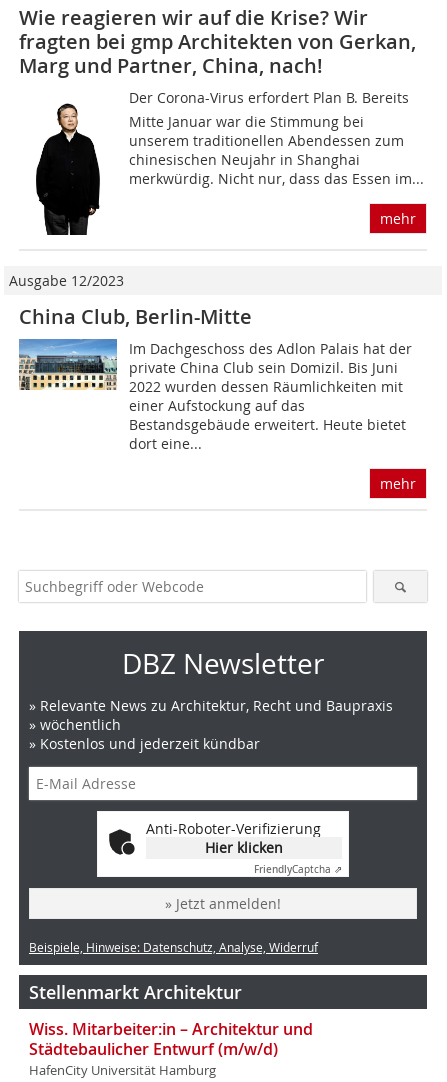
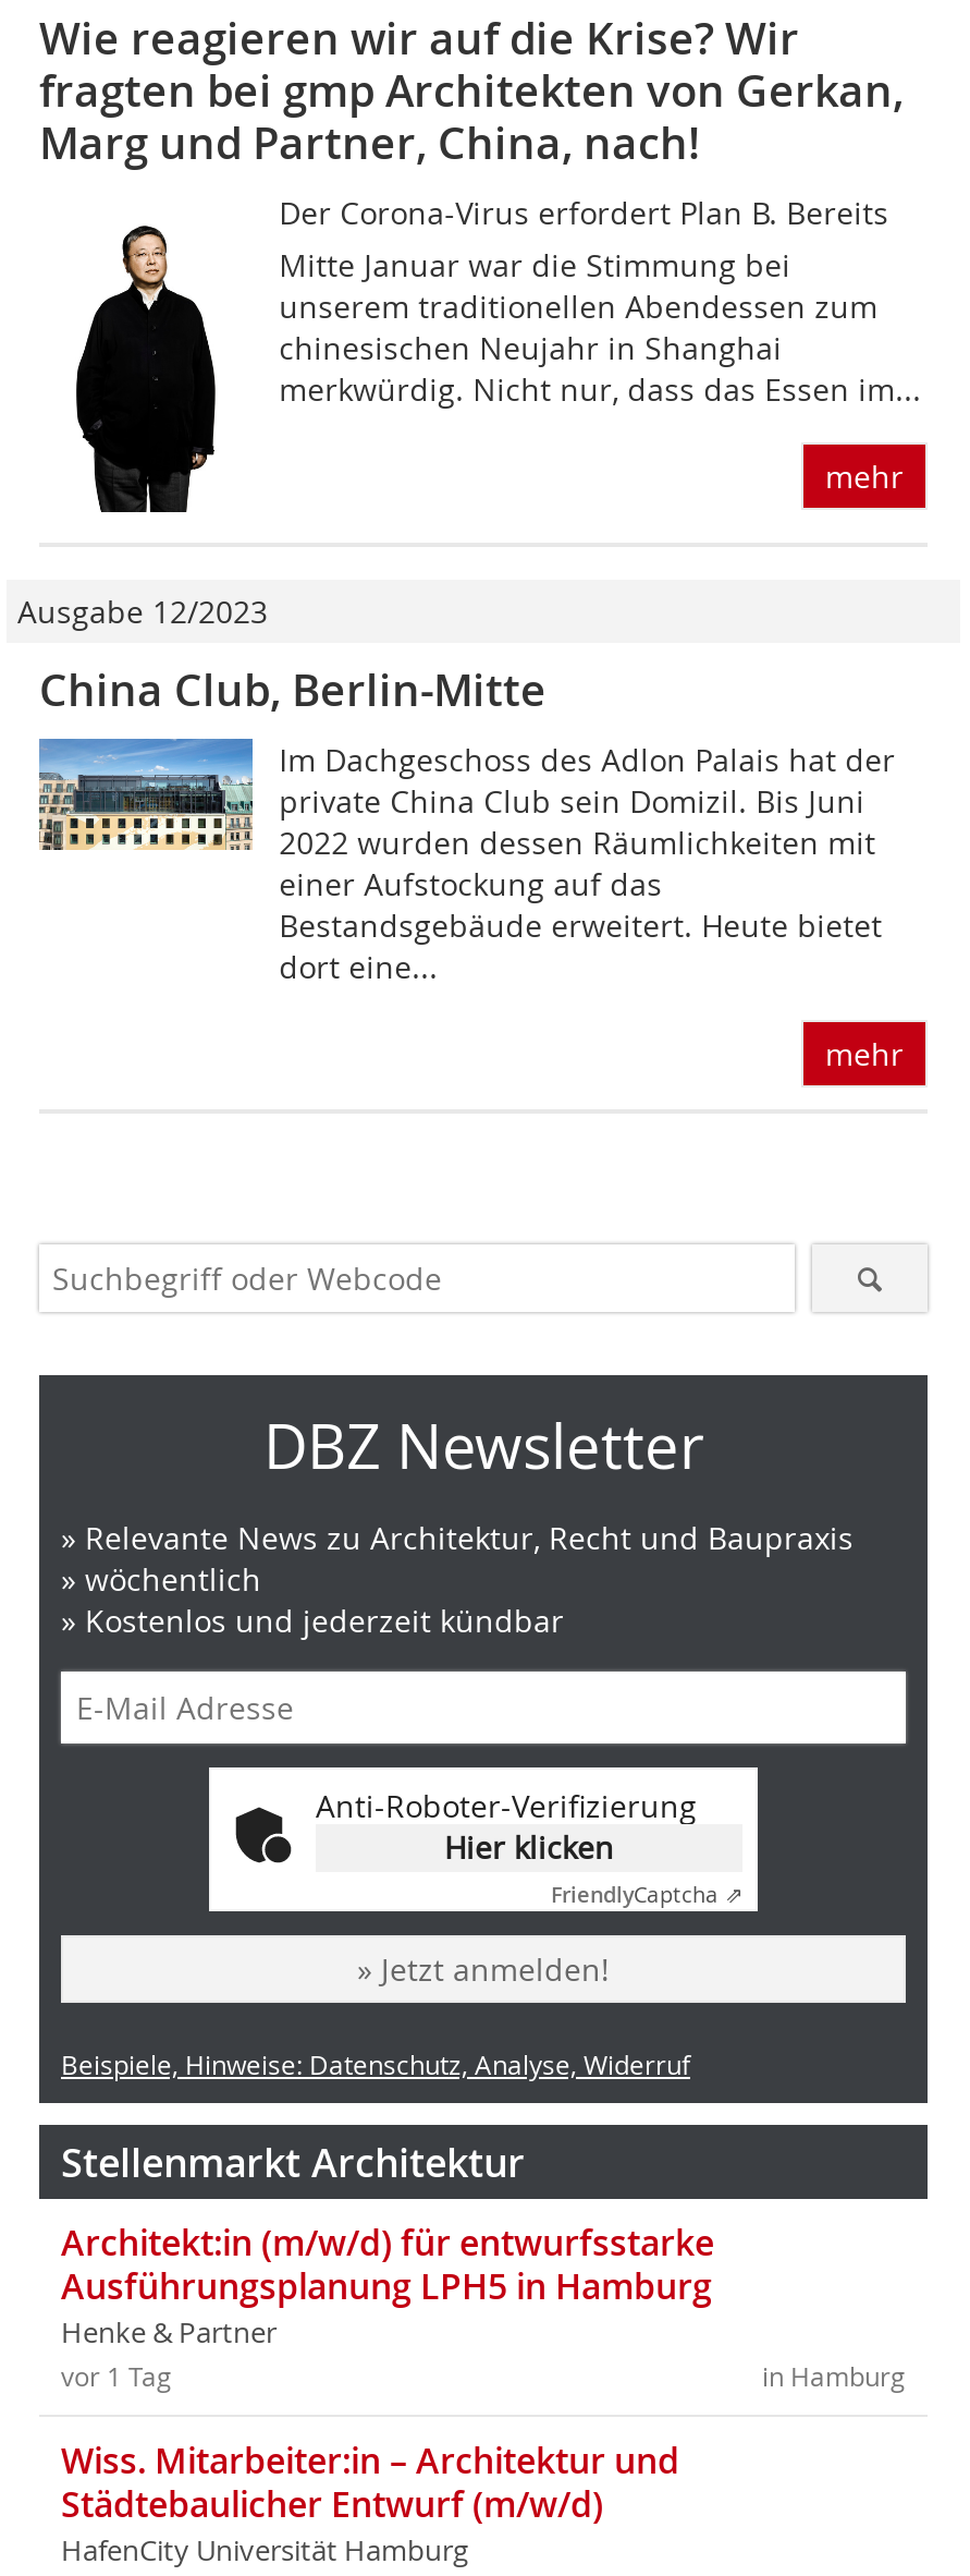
none -> [61,2219,906,2394] Architekt:in (m/w/d) für entwurfsstarke | Ausführungsplanung LPH5 in Hamburg | Henke & Partner | in Hamburg | vor 1 Tag

